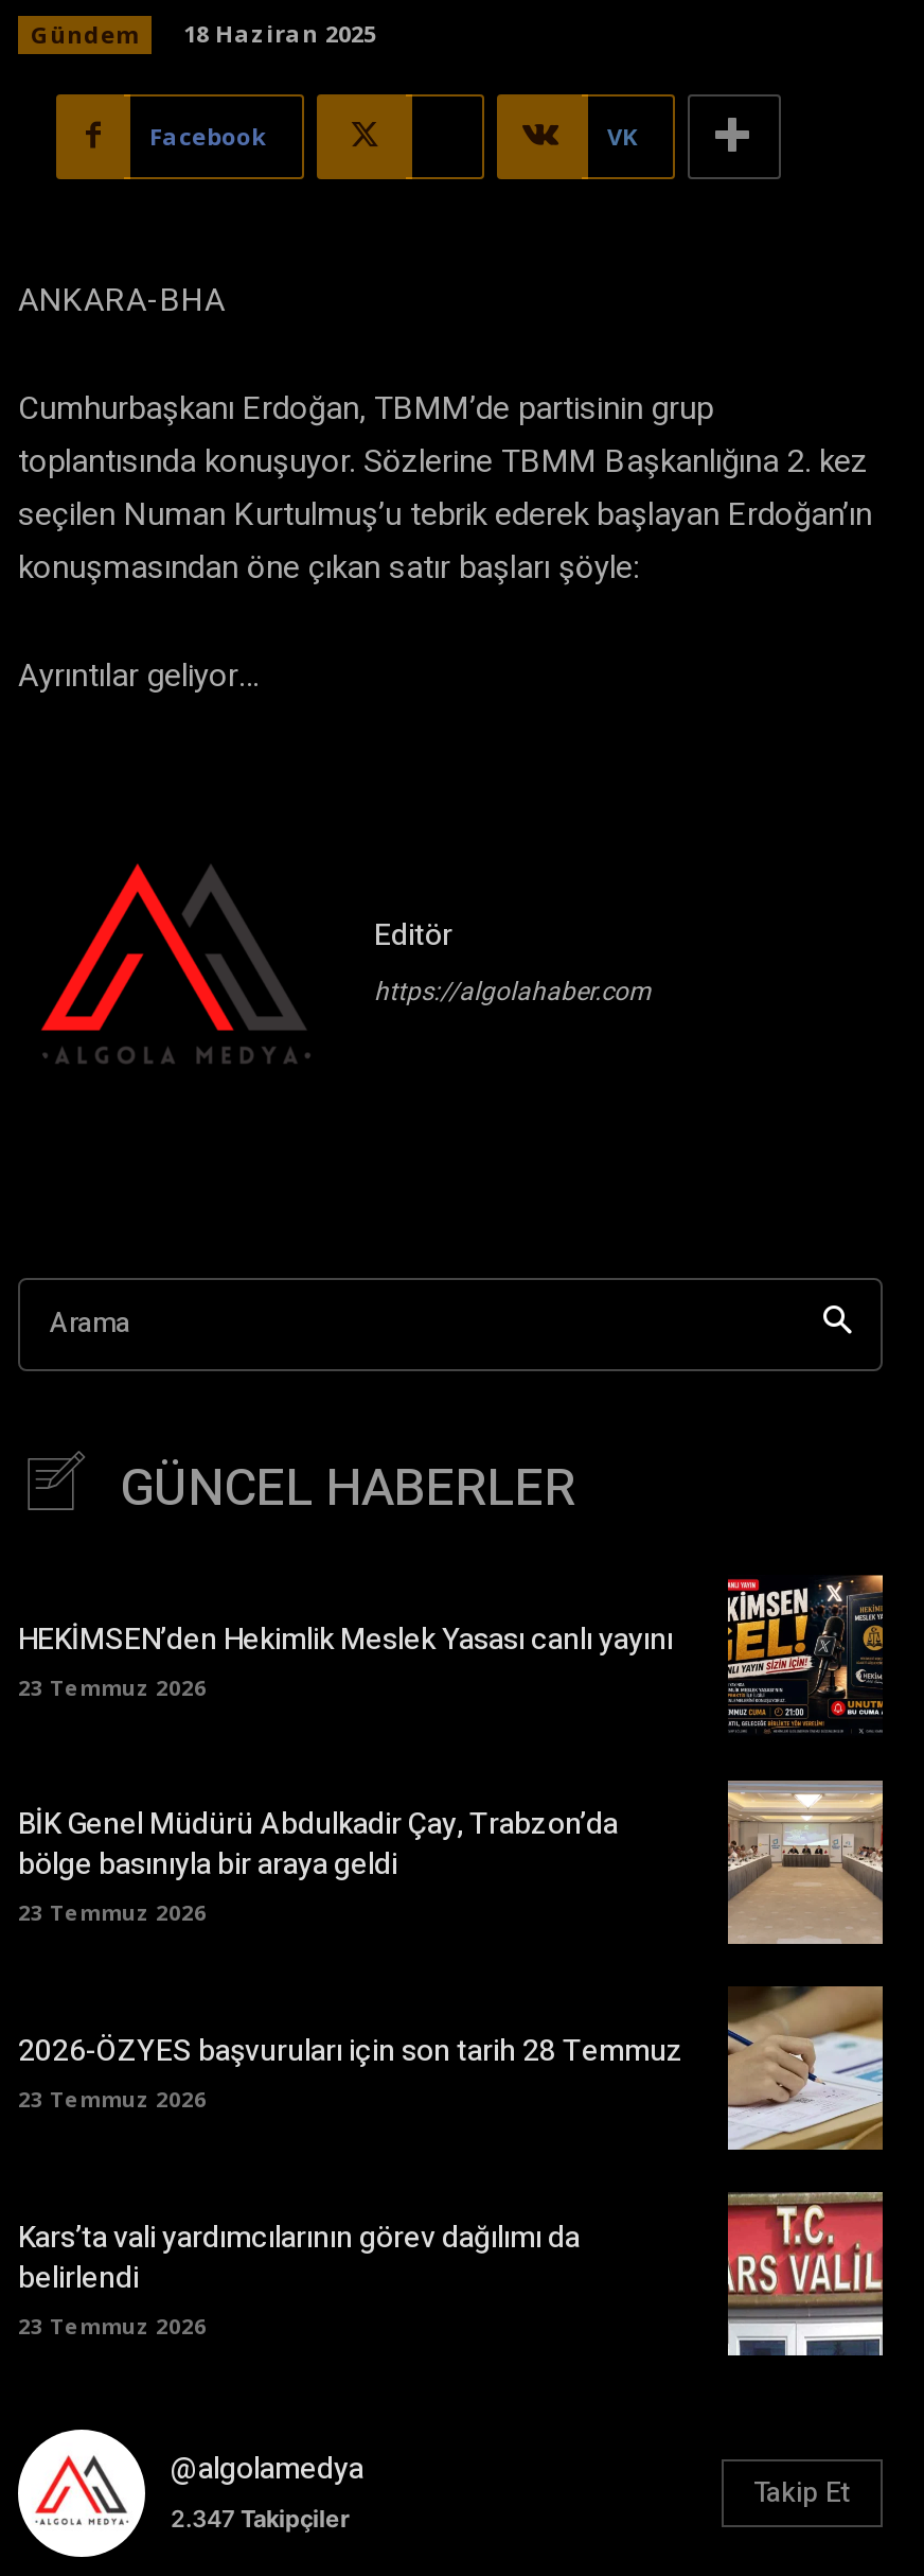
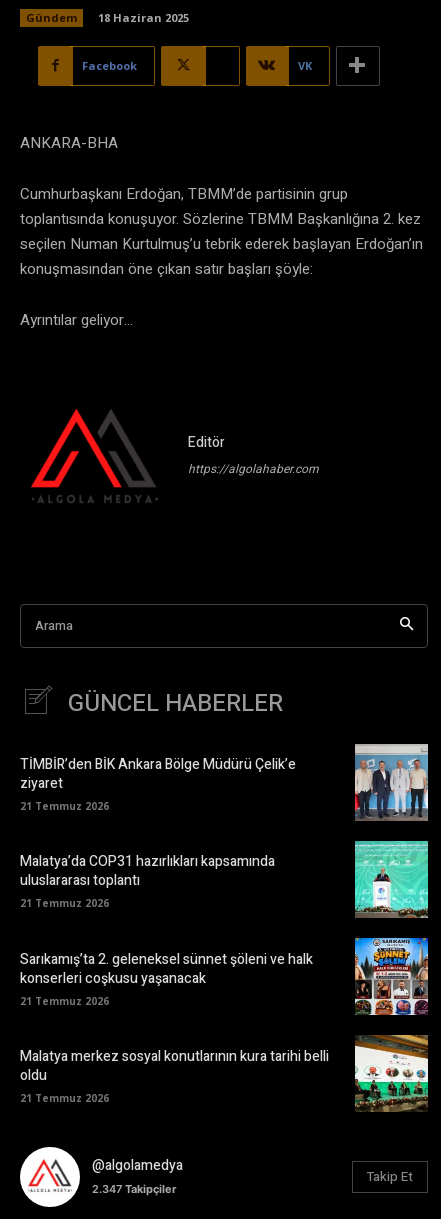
[726,1573,885,1738] [image] -> [354,743,429,822] [image]
[18,1617,673,1702] HEKİMSEN’den Hekimlik Meslek Yasası canlı yayını | 23 Temmuz 2026 -> [20,754,296,813] TİMBİR’den BİK Ankara Bölge Müdürü Çelik’e | ziyaret | 21 Temmuz 2026
[726,1781,885,1946] [image] -> [354,841,429,919] [image]
[18,1803,618,1928] BİK Genel Müdürü Abdulkadir Çay, Trabzon’da | bölge basınıyla bir araya geldi | 23 Temmuz 2026 -> [20,851,275,910] Malatya’da COP31 hazırlıkları kapsamında | uluslararası toplantı | 21 Temmuz 2026
[726,1984,885,2152] [image] -> [354,937,429,1016] [image]
[18,2029,683,2114] 2026-ÖZYES başvuruları için son tarih 28 Temmuz | 23 Temmuz 2026 -> [20,948,313,1007] Sarıkamış’ta 2. geleneksel sünnet şöleni ve halk | konserleri coşkusu yaşanacak | 21 Temmuz 2026
[726,2190,885,2358] [image] -> [354,1034,429,1112] [image]
[18,2215,580,2340] Kars’ta vali yardımcılarının görev dağılımı da | belirlendi | 23 Temmuz 2026 -> [20,1046,329,1105] Malatya merkez sosyal konutlarının kura tarihi belli | oldu | 21 Temmuz 2026

